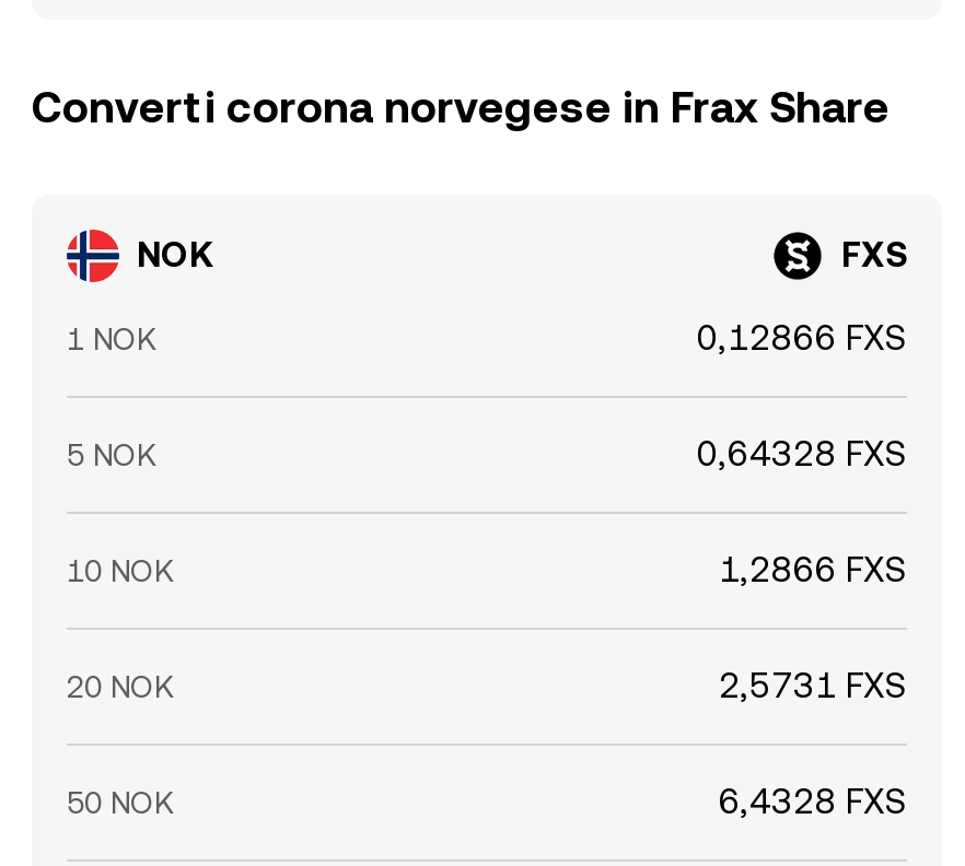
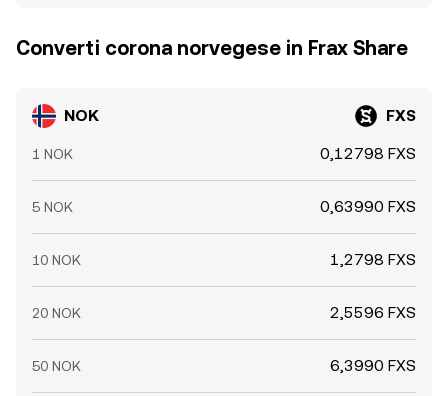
[697,317,907,359] 0,12866 FXS -> [320,144,416,163] 0,12798 FXS
[697,433,907,475] 0,64328 FXS -> [320,197,416,216] 0,63990 FXS
[719,549,907,590] 1,2866 FXS -> [330,250,416,269] 1,2798 FXS
[719,665,907,706] 2,5731 FXS -> [330,303,416,322] 2,5596 FXS
[719,781,907,822] 6,4328 FXS -> [330,356,416,375] 6,3990 FXS

